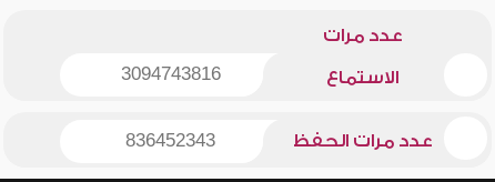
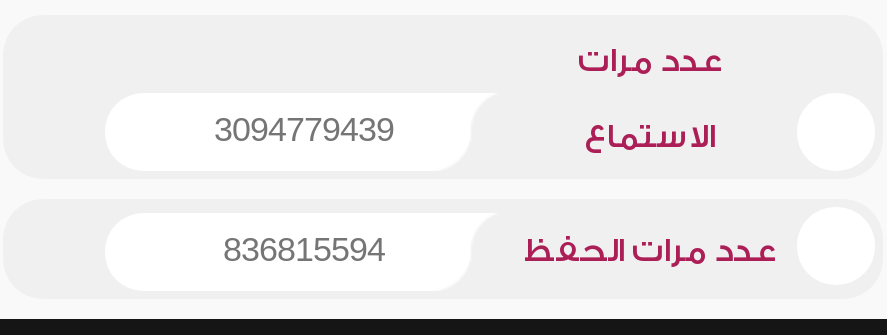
[120,65,220,85] 3094743816 -> [214,114,394,150] 3094779439
[125,131,215,151] 836452343 -> [223,233,385,269] 836815594

